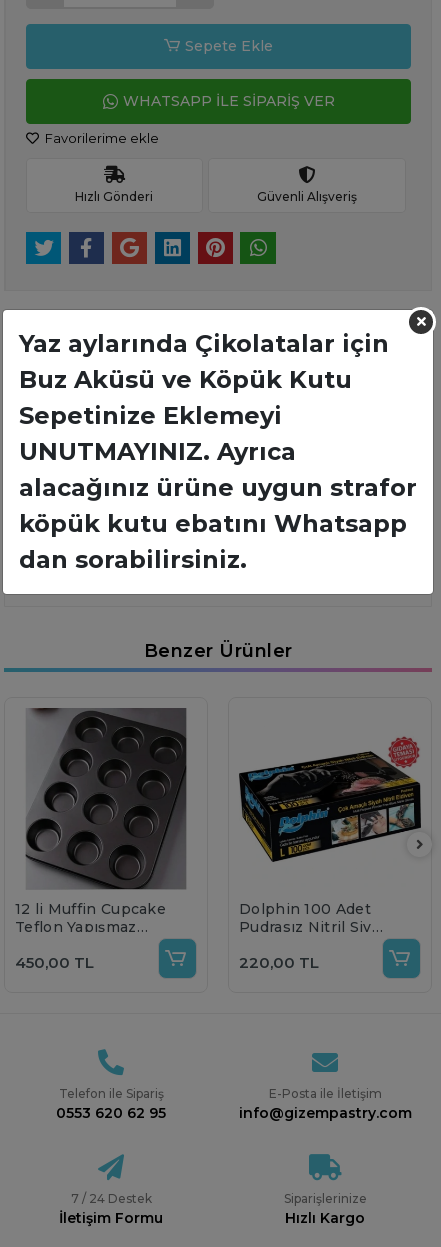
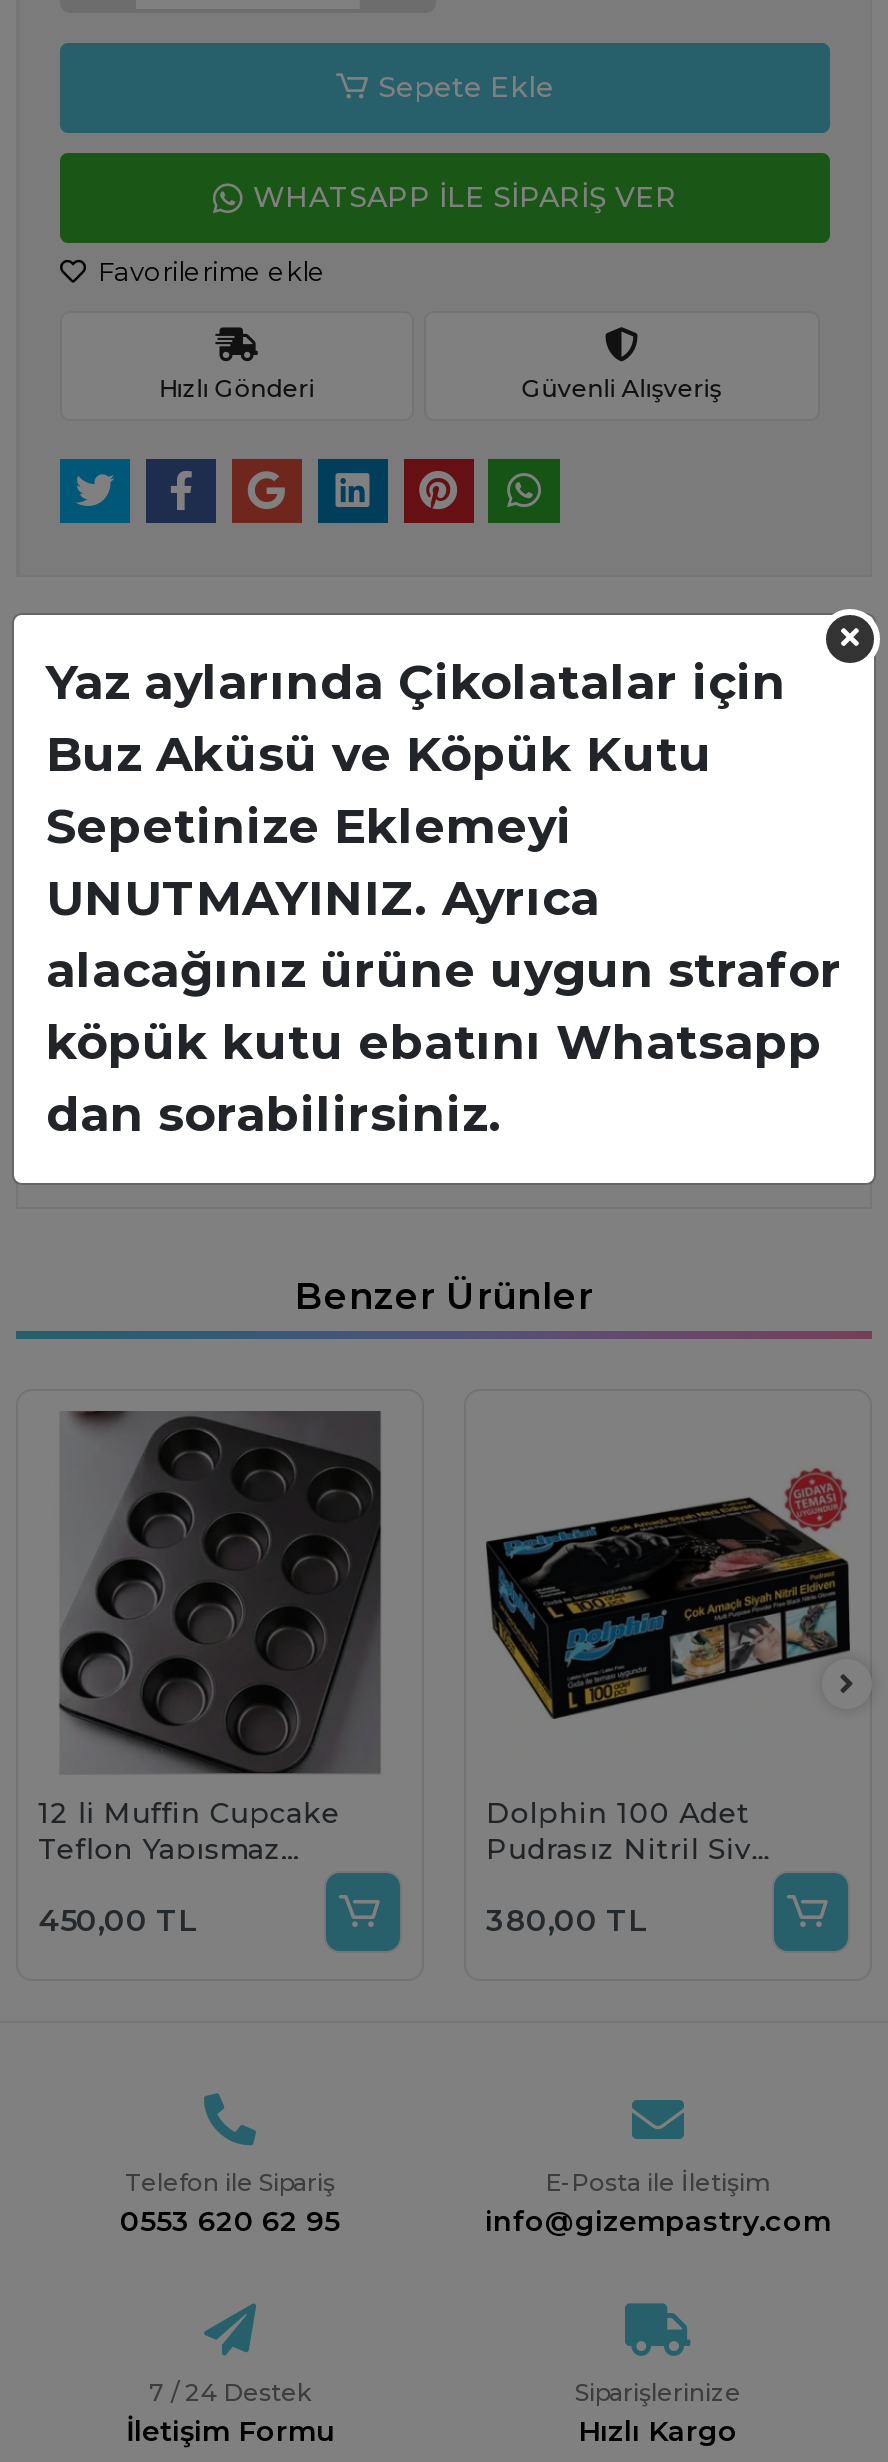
[239,953,319,972] 220,00 TL -> [486,1901,646,1939] 380,00 TL

